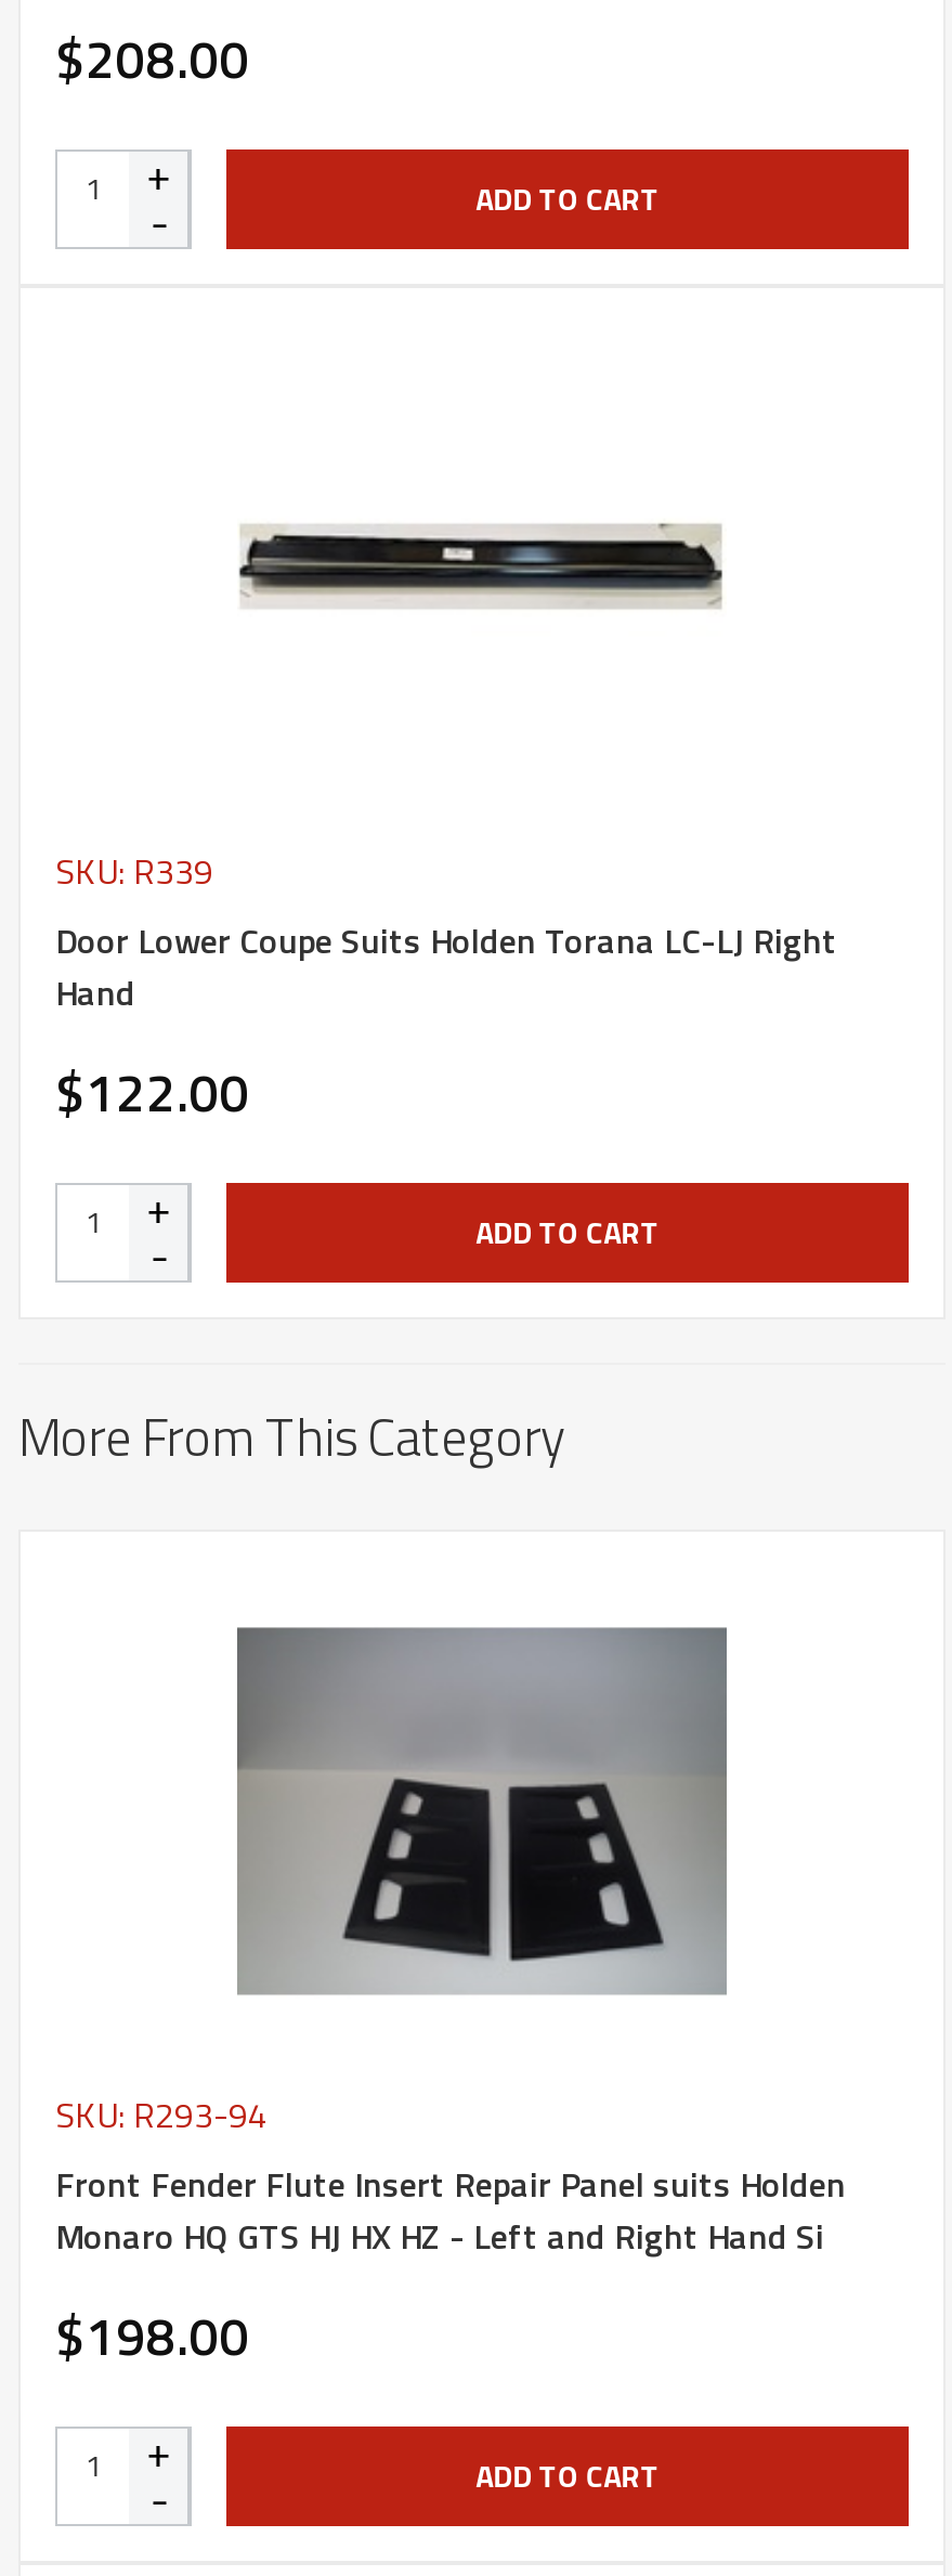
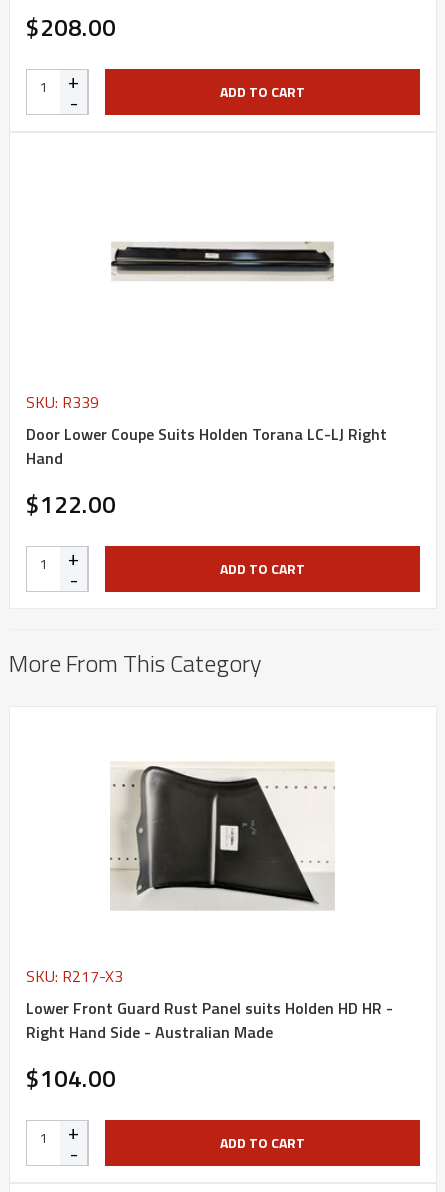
[235,1625,729,1995] [image] -> [110,751,336,920] [image]
[55,2088,846,2374] SKU: R293-94 | Front Fender Flute Insert Repair Panel suits Holden | Monaro HQ GTS HJ HX HZ - Left and Right Hand Si | $198.00 -> [26,964,393,1096] SKU: R217-X3 | Lower Front Guard Rust Panel suits Holden HD HR - | Right Hand Side - Australian Made | $104.00

